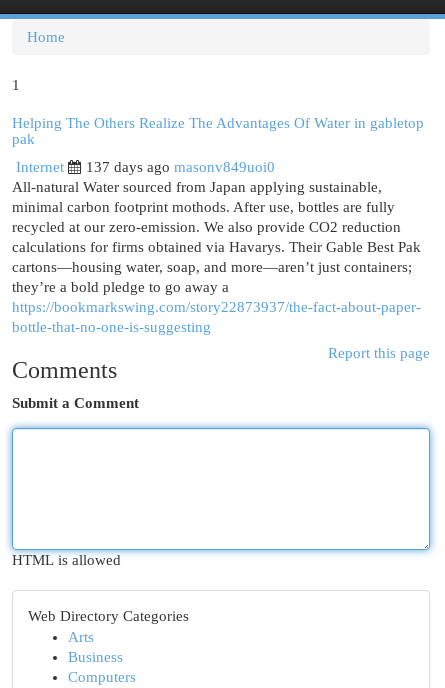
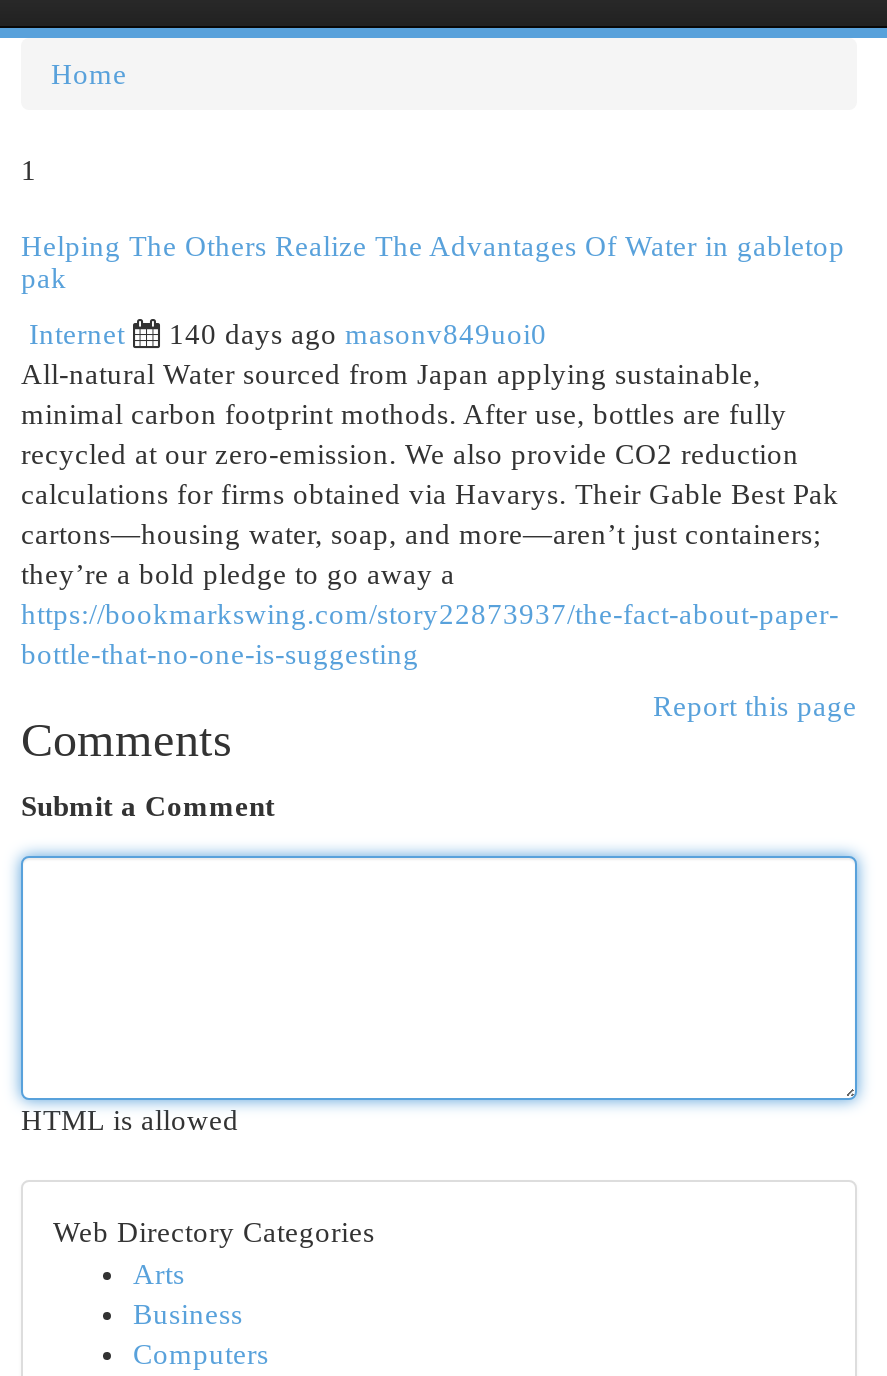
[86,159,275,175] 137 days ago masonv849uoi0 -> [169,318,547,350] 140 days ago masonv849uoi0

